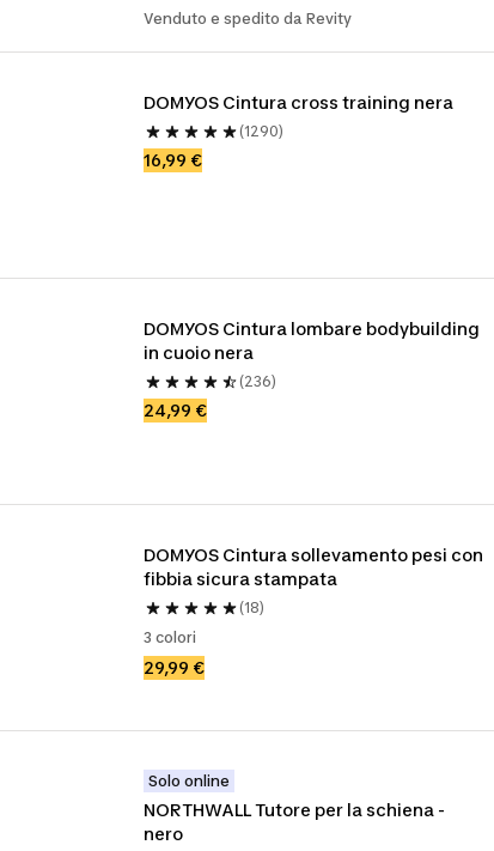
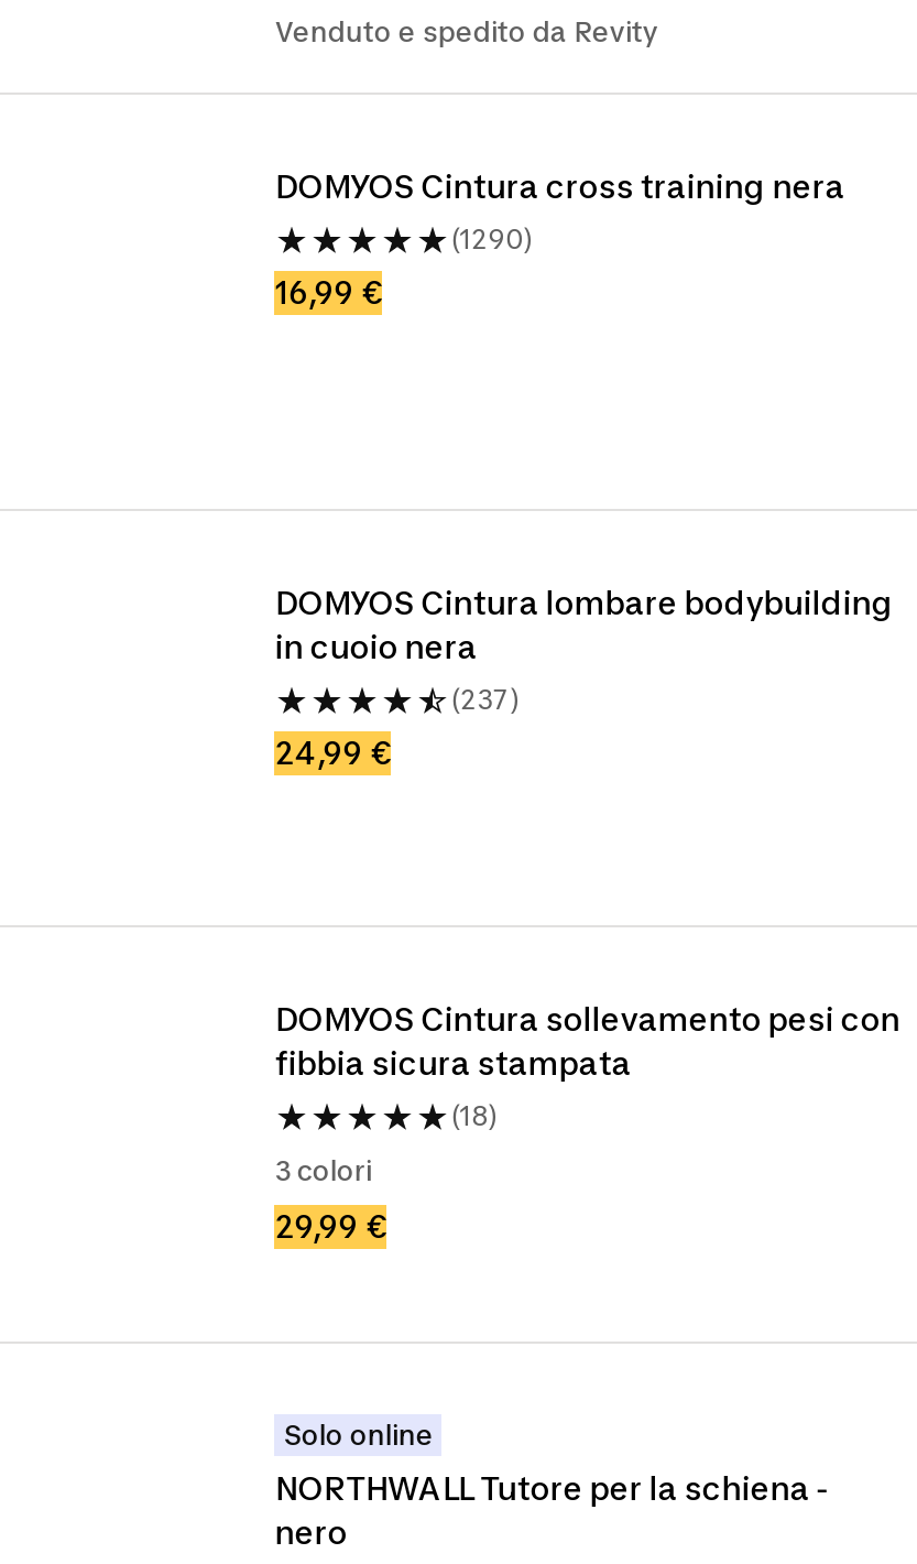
[240,372,277,390] (236) -> [451,683,519,716] (237)

